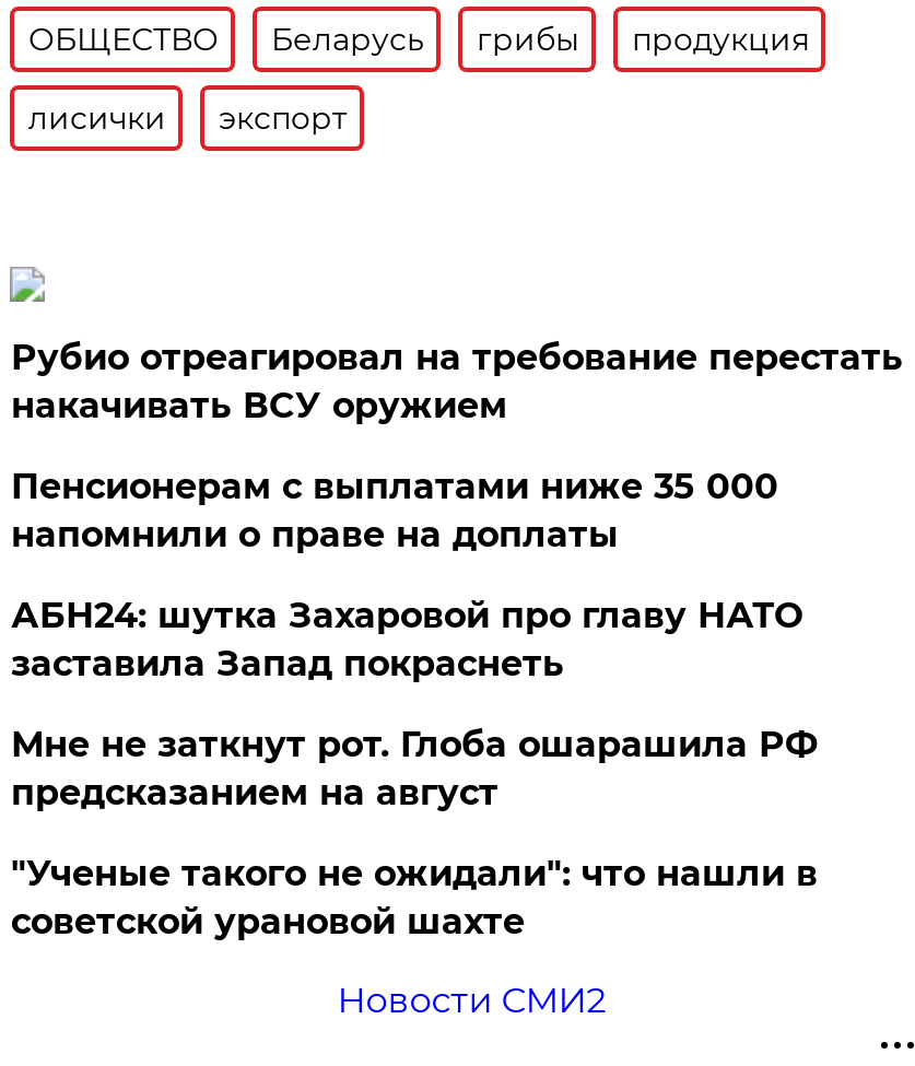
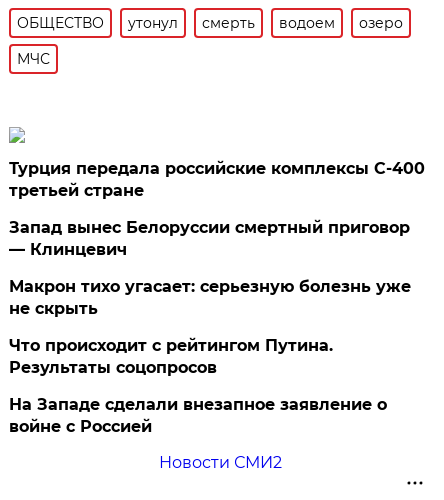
[271,20,809,59] Беларусь | грибы | продукция -> [128,14,403,32] утонул | смерть | водоем | озеро
[28,98,347,138] лисички | экспорт -> [17,50,50,68] МЧС
[11,337,903,426] Рубио отреагировал на требование перестать | накачивать ВСУ оружием -> [9,159,425,200] Турция передала российские комплексы С-400 | третьей стране
[11,466,778,555] Пенсионерам с выплатами ниже 35 000 | напомнили о праве на доплаты -> [9,218,410,259] Запад вынес Белоруссии смертный приговор | — Клинцевич
[11,595,802,684] АБН24: шутка Захаровой про главу НАТО | заставила Запад покраснеть -> [9,277,411,318] Макрон тихо угасает: серьезную болезнь уже | не скрыть
[11,724,817,813] Мне не заткнут рот. Глоба ошарашила РФ | предсказанием на август -> [9,336,333,377] Что происходит с рейтингом Путина. | Результаты соцопросов
[11,853,817,942] "Ученые такого не ожидали": что нашли в | советской урановой шахте -> [9,395,387,436] На Западе сделали внезапное заявление о | войне с Россией

